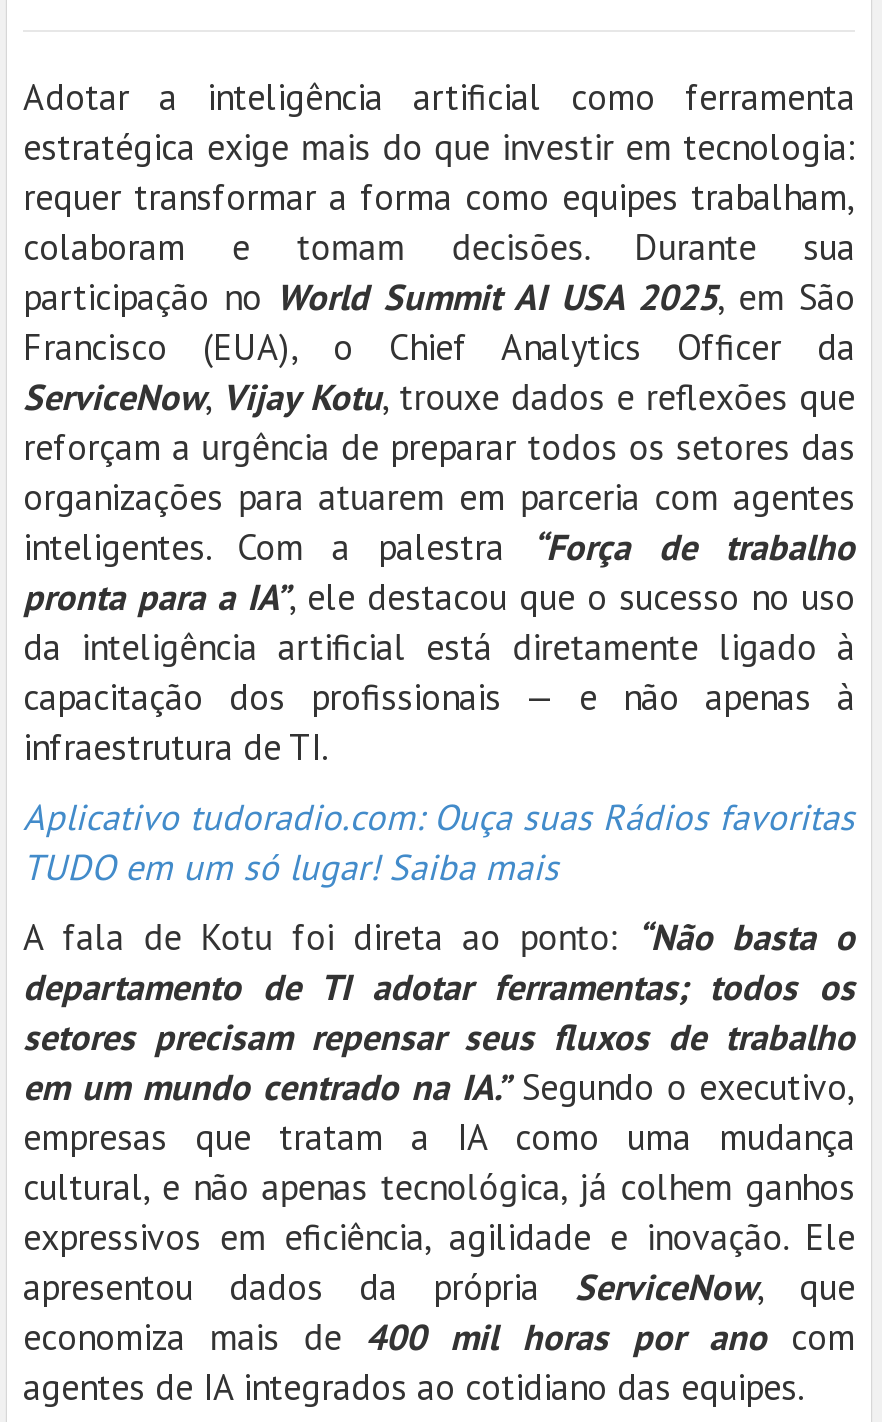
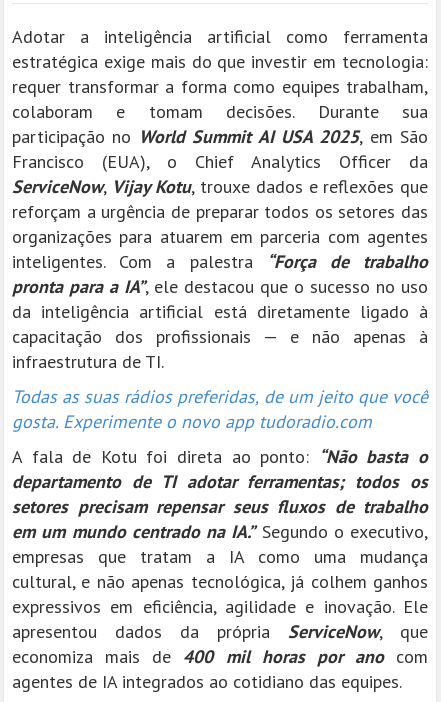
[23,794,855,890] Aplicativo tudoradio.com: Ouça suas Rádios favoritas | TUDO em um só lugar! Saiba mais -> [12,385,428,433] Todas as suas rádios preferidas, de um jeito que você | gosta. Experimente o novo app tudoradio.com

